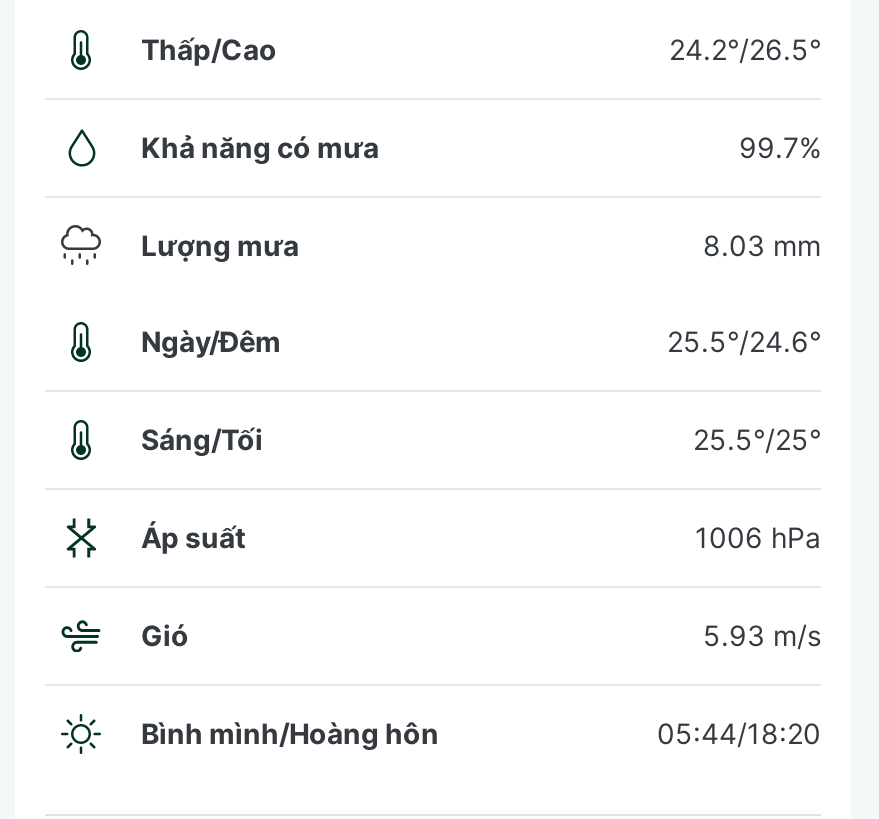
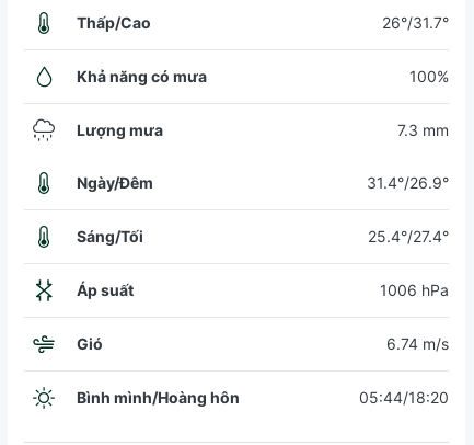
[669,32,821,66] 24.2°/26.5° -> [382,13,449,32] 26°/31.7°
[739,130,821,164] 99.7% -> [409,67,449,85] 100%
[703,228,821,262] 8.03 mm -> [397,121,449,139] 7.3 mm
[667,324,821,358] 25.5°/24.6° -> [367,173,449,192] 31.4°/26.9°
[693,422,821,456] 25.5°/25° -> [368,227,449,246] 25.4°/27.4°
[703,618,821,652] 5.93 m/s -> [386,334,449,353] 6.74 m/s

